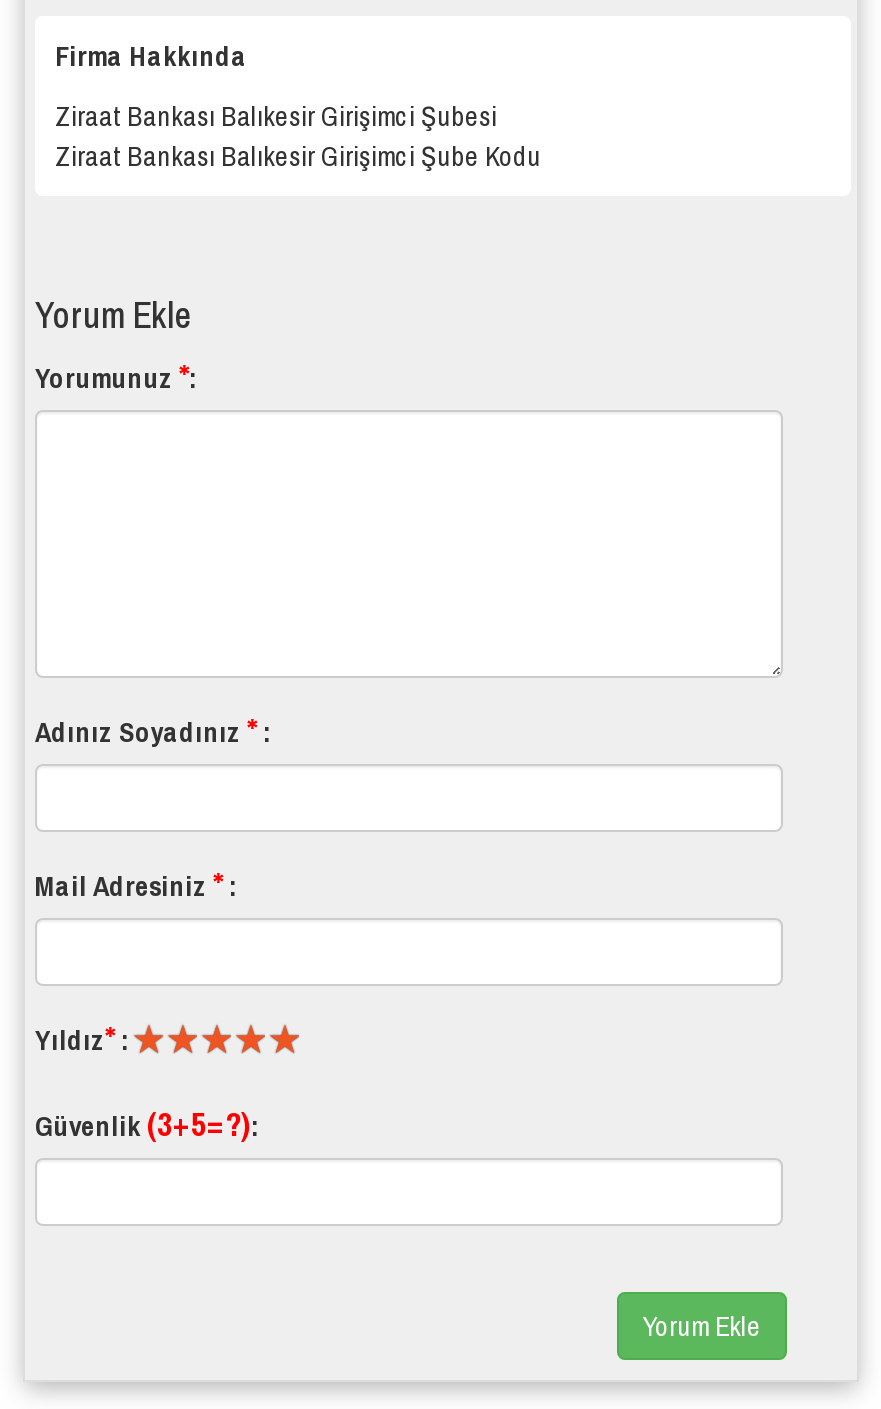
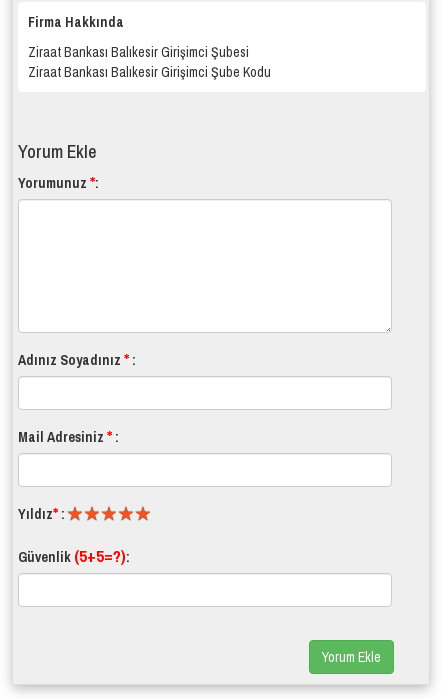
[35,1102,259,1146] Güvenlik (3+5=?): -> [18,545,130,567] Güvenlik (5+5=?):

